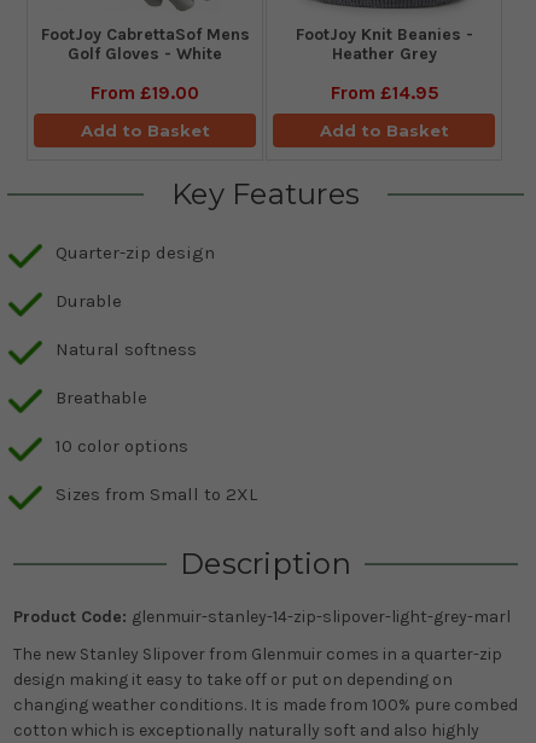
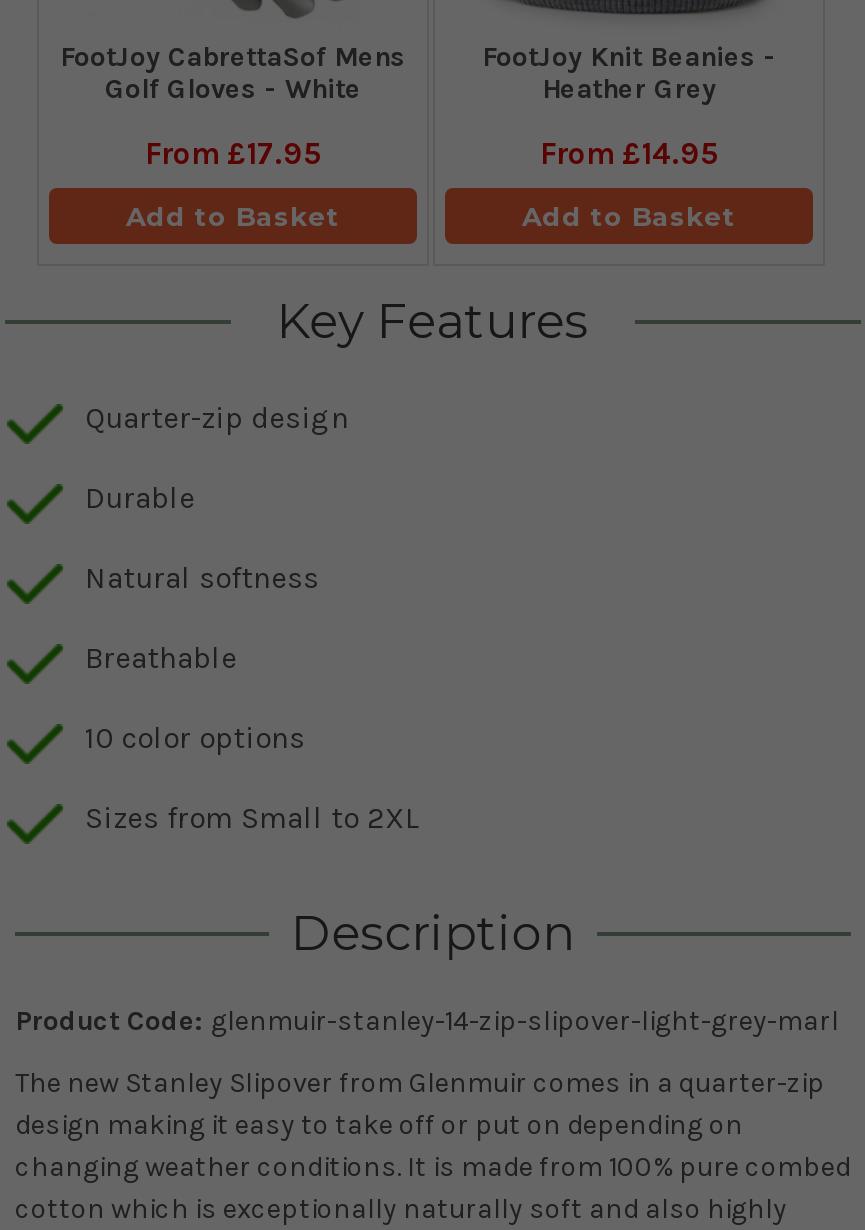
[91,82,199,103] From £19.00 -> [145,135,321,171] From £17.95

